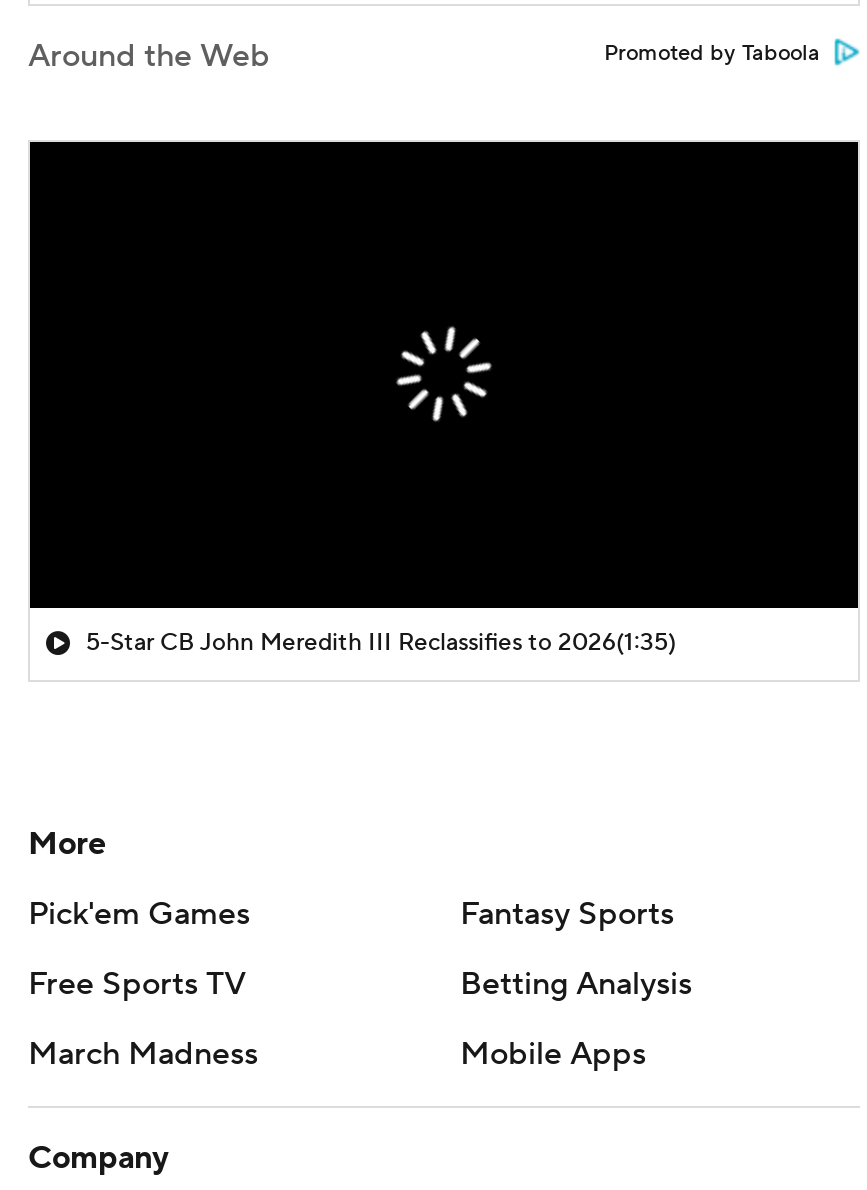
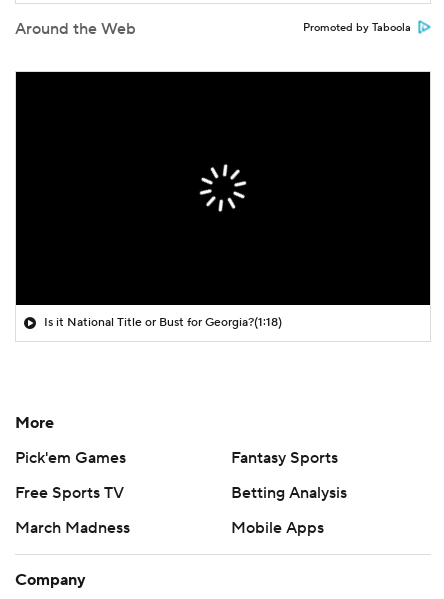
[86,628,676,658] 5-Star CB John Meredith III Reclassifies to 2026(1:35) -> [44,315,282,330] Is it National Title or Bust for Georgia?(1:18)

